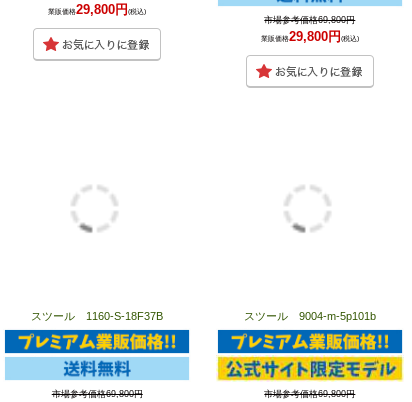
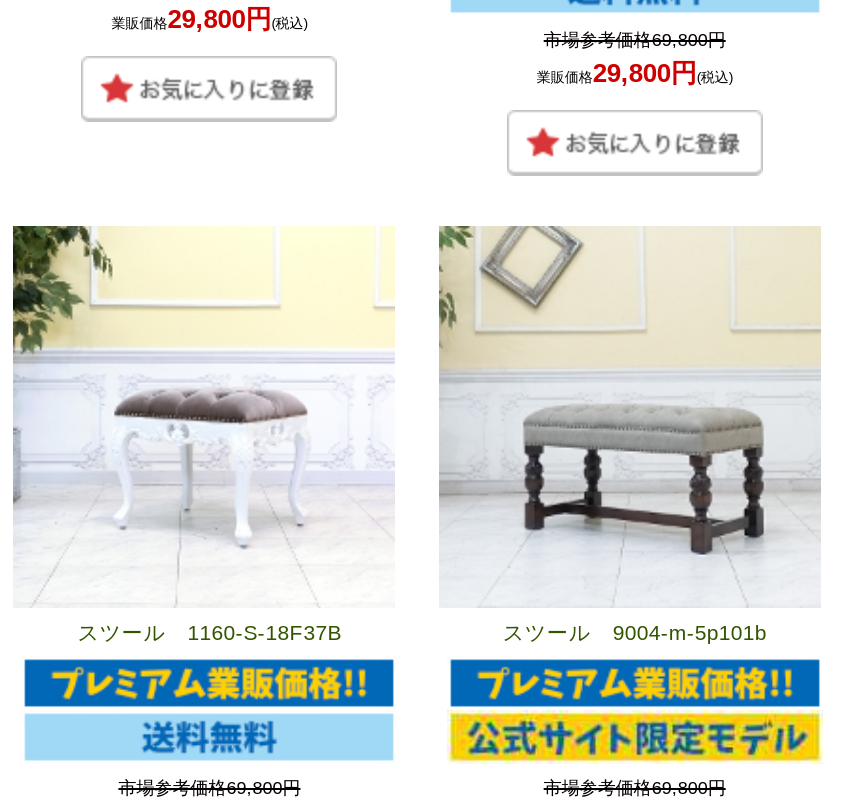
none -> [11,224,395,550] [image]
none -> [437,224,821,598] [image]

